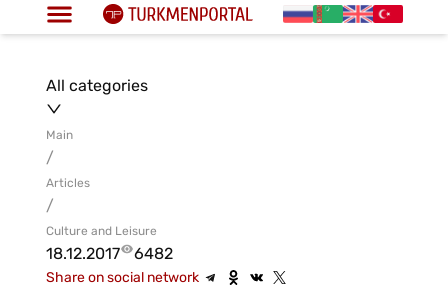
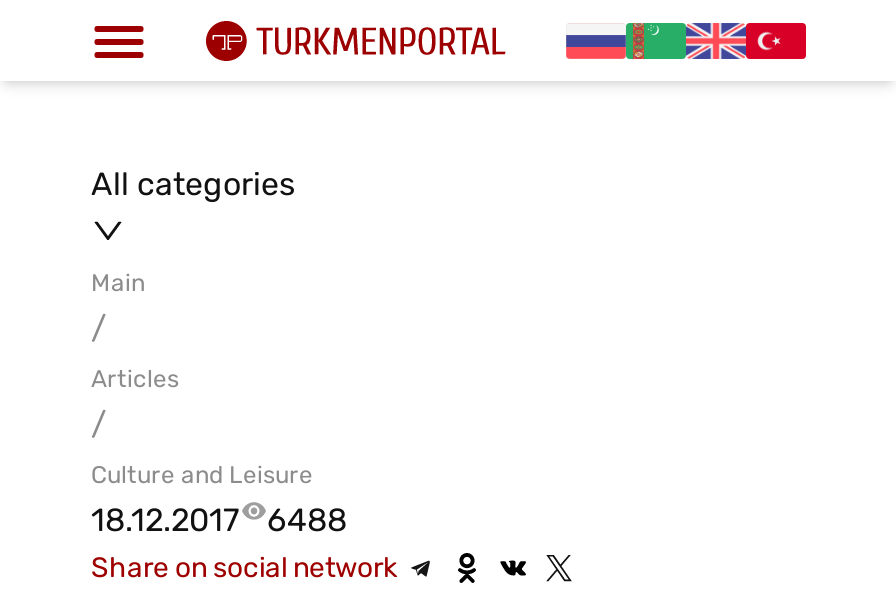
[45,244,172,263] 18.12.2017 6482 -> [91,501,347,539] 18.12.2017 6488

